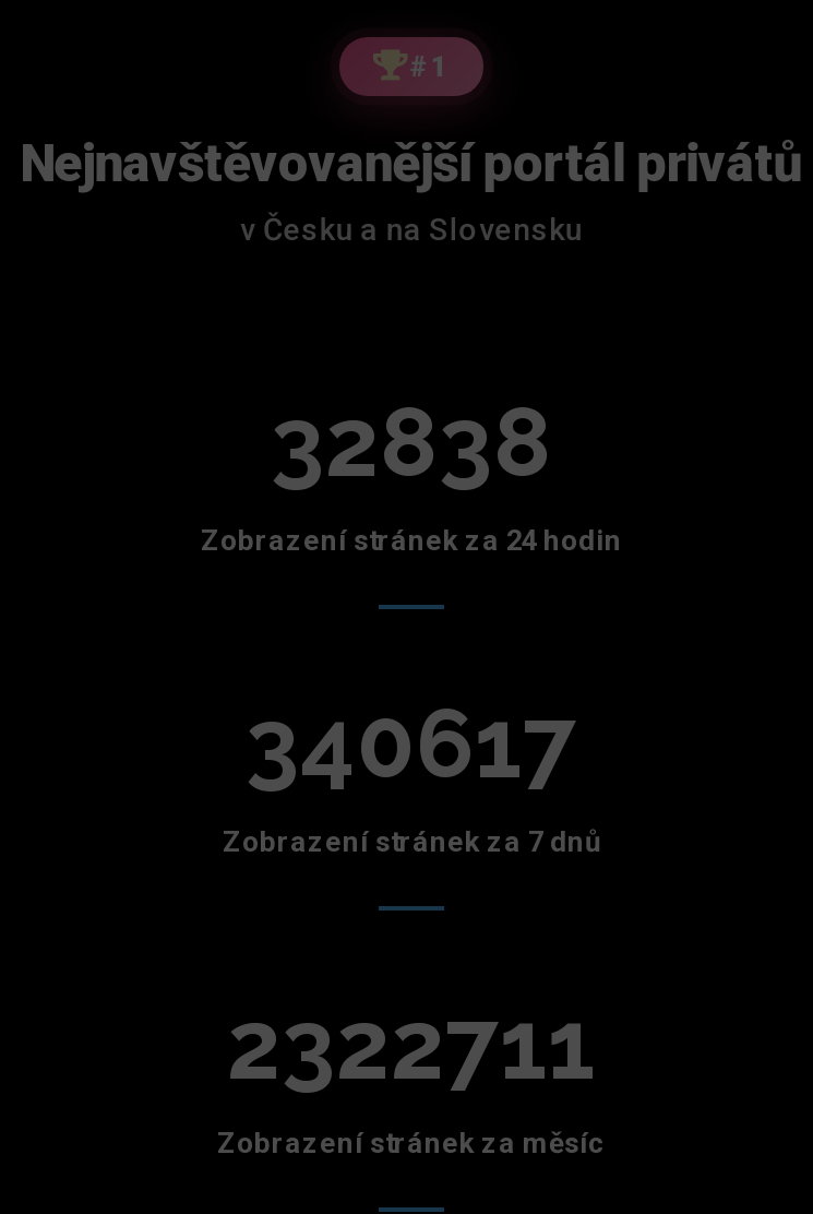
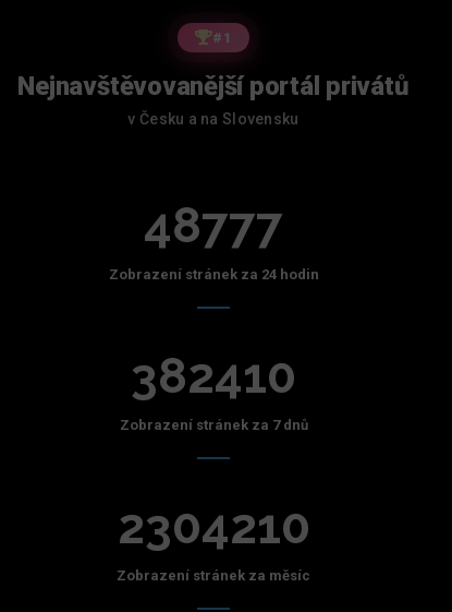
[271,386,552,498] 32838 -> [144,197,283,253] 48777
[246,688,577,799] 340617 -> [131,348,296,404] 382410
[227,989,596,1100] 2322711 -> [117,498,310,554] 2304210

